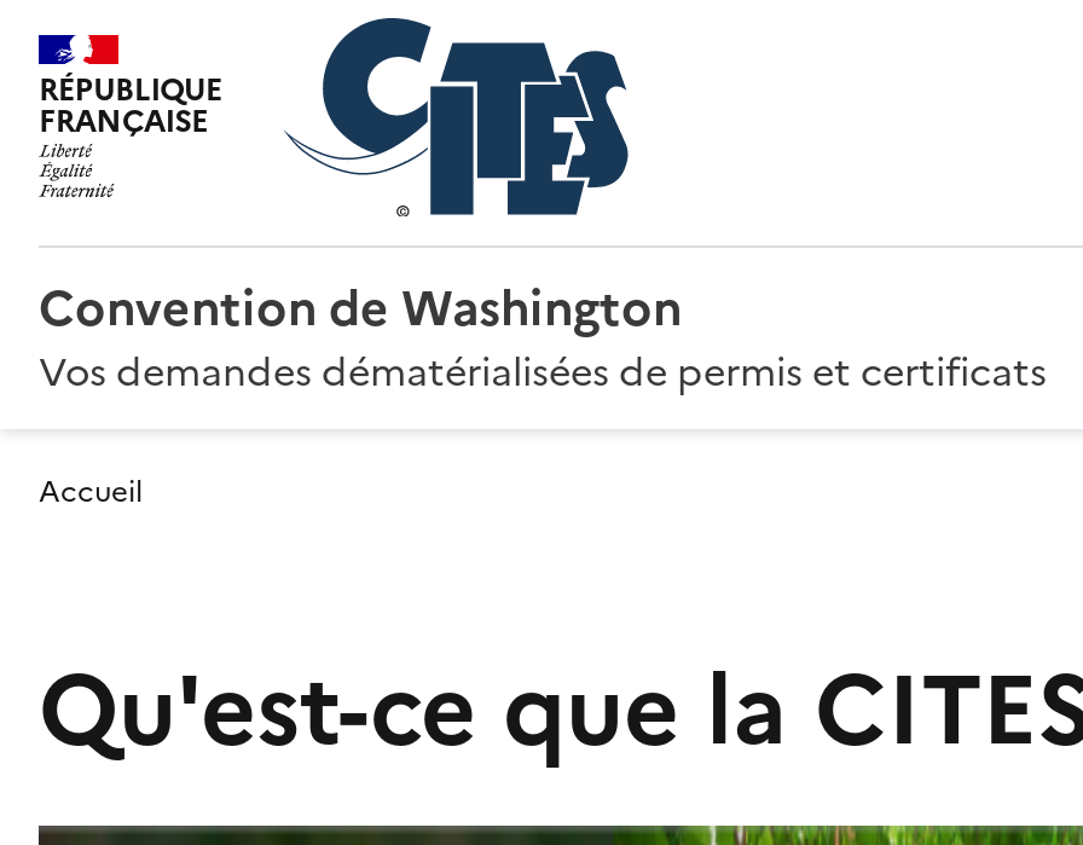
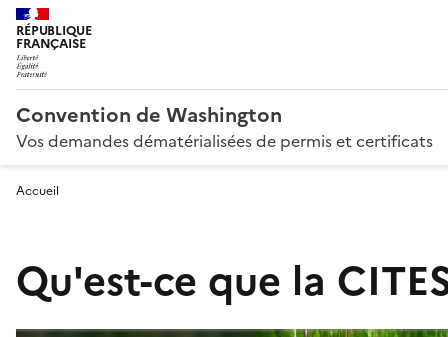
[285,16,631,219] [image] -> none

